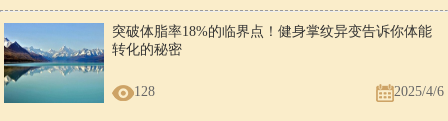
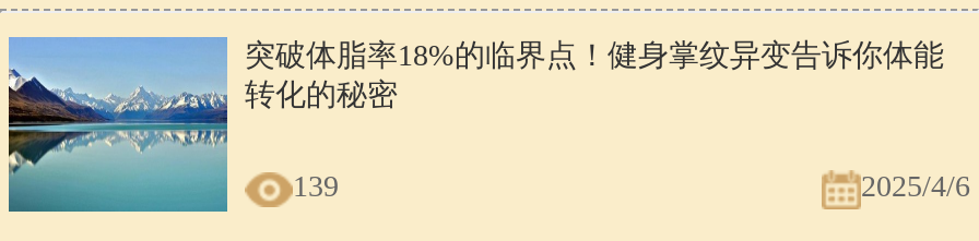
[134,84,155,99] 128 -> [293,170,339,203] 139

